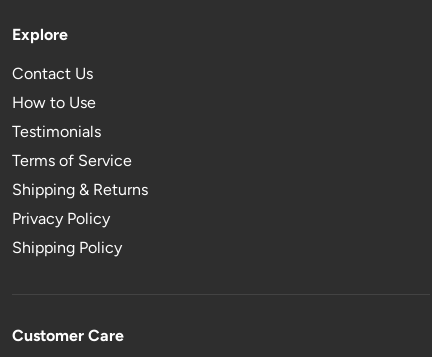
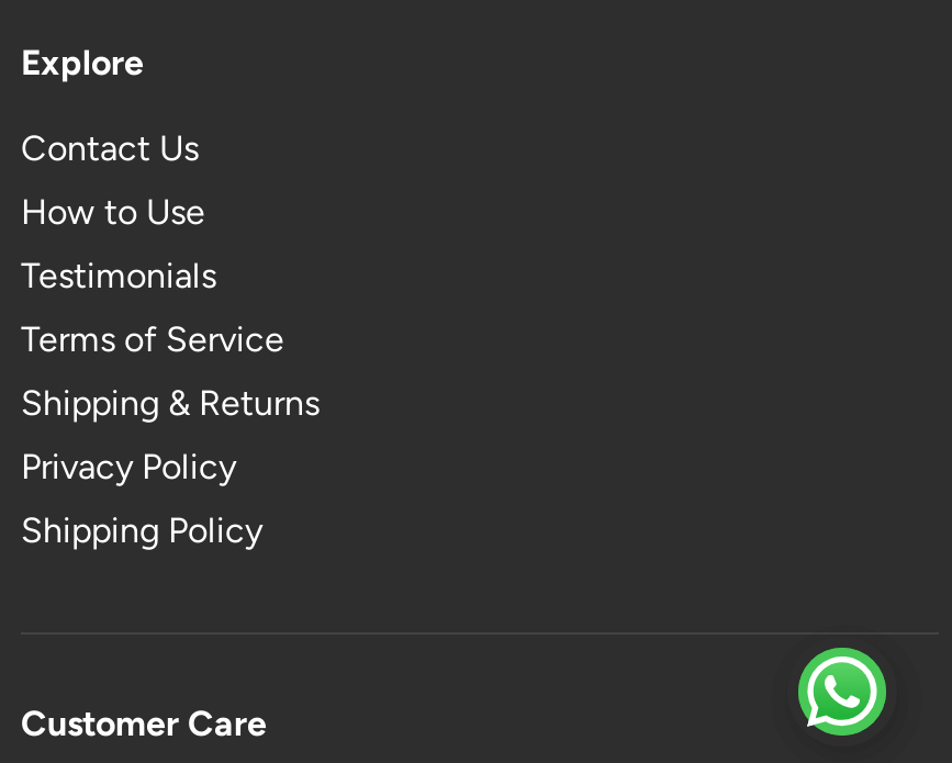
none -> [796,646,888,738] [image]

